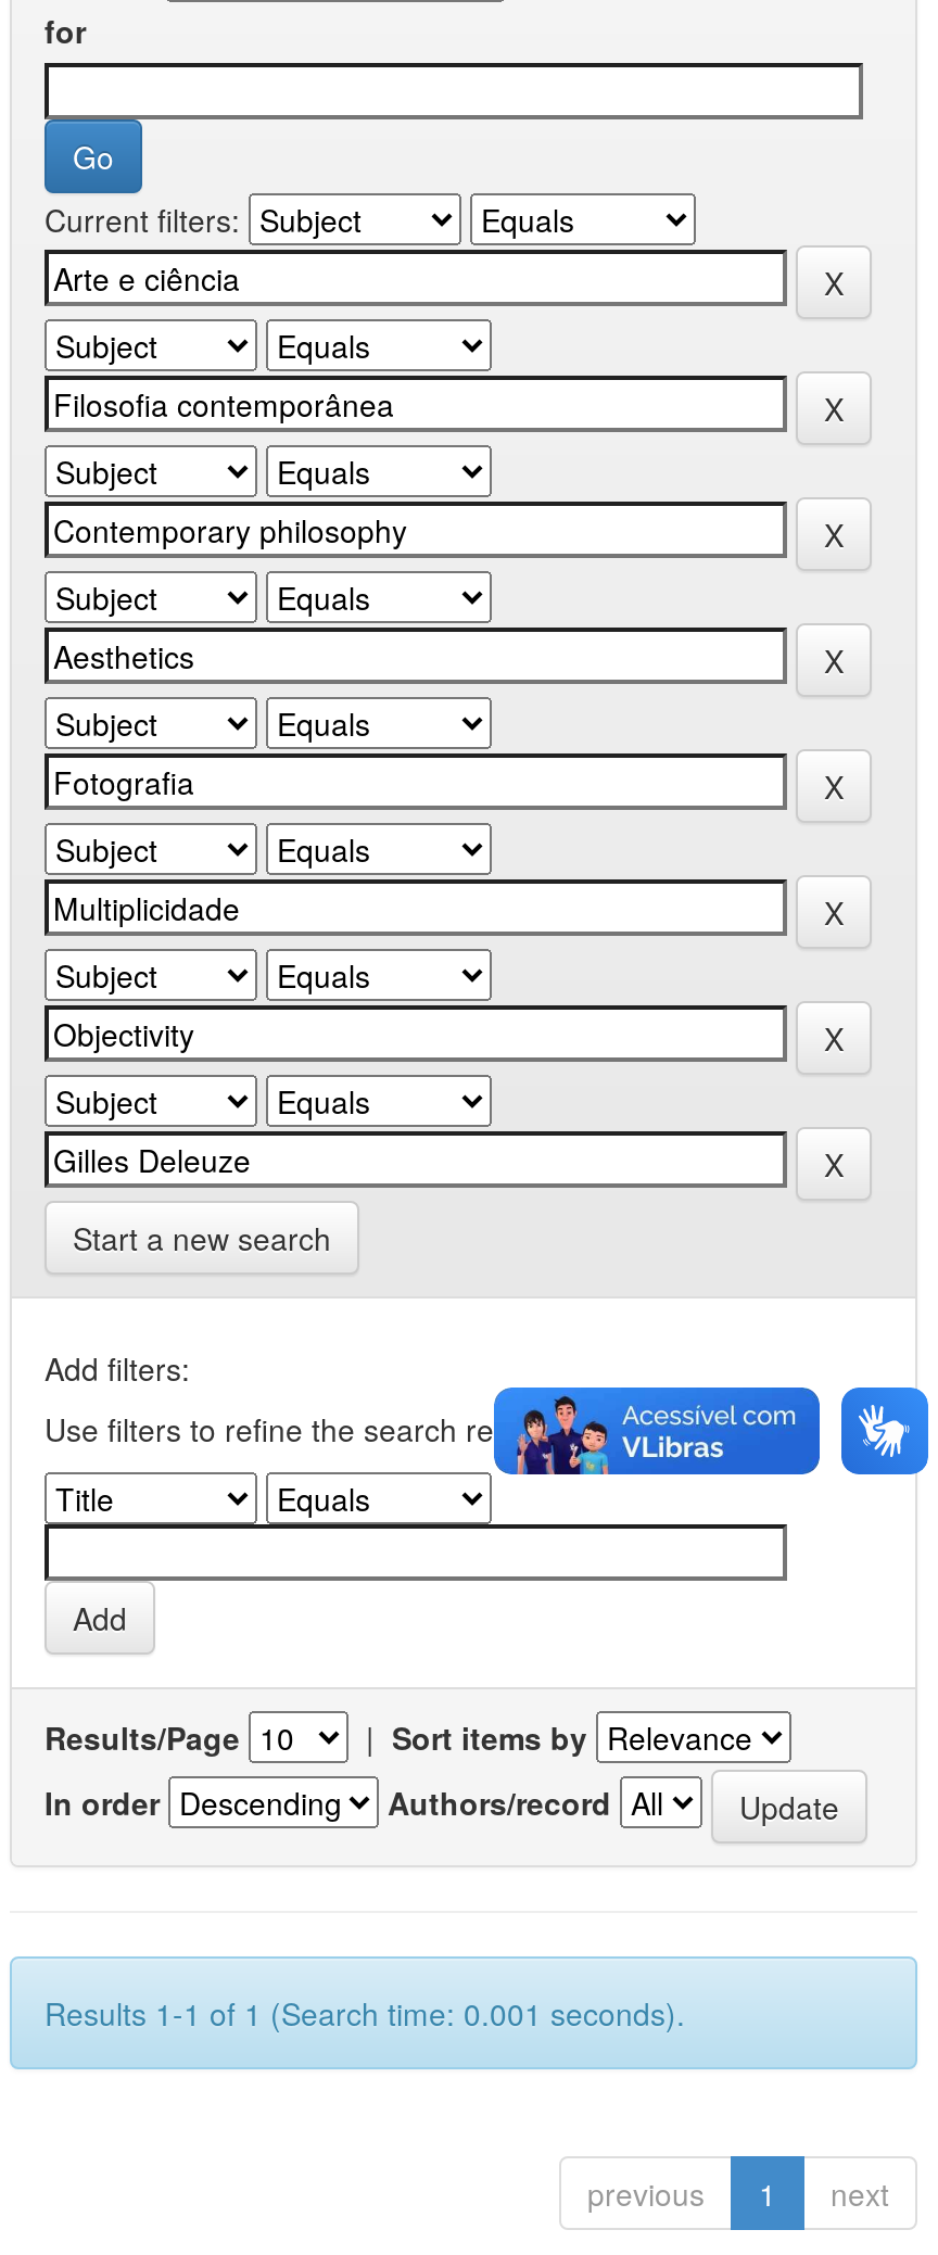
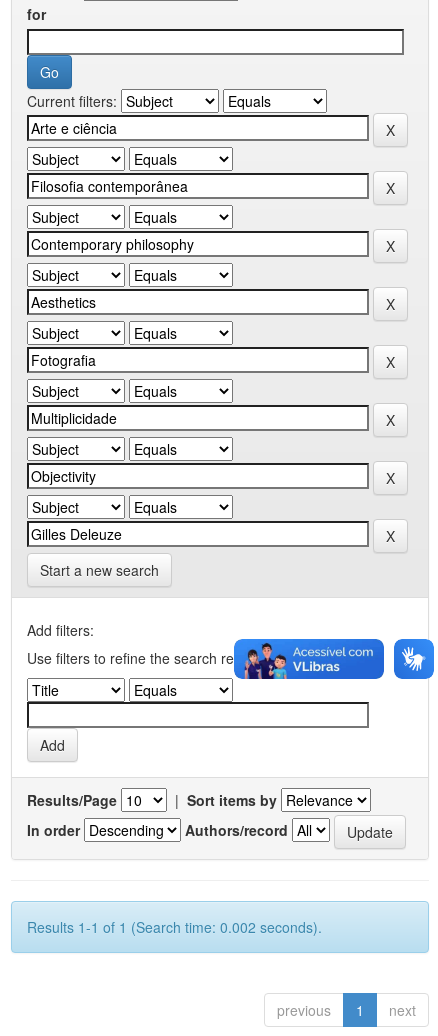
[45,1991,685,2035] Results 1-1 of 1 (Search time: 0.001 seconds). -> [27,917,322,937] Results 1-1 of 1 (Search time: 0.002 seconds).

